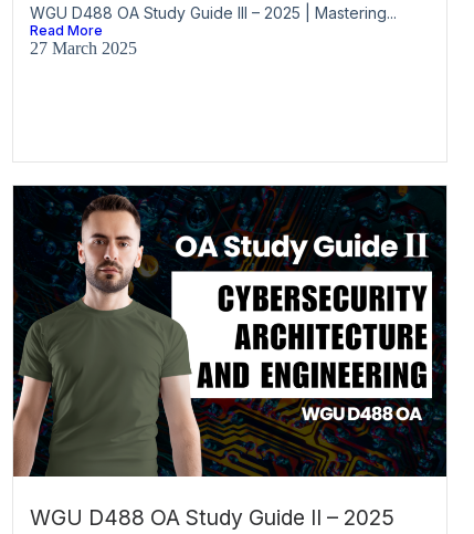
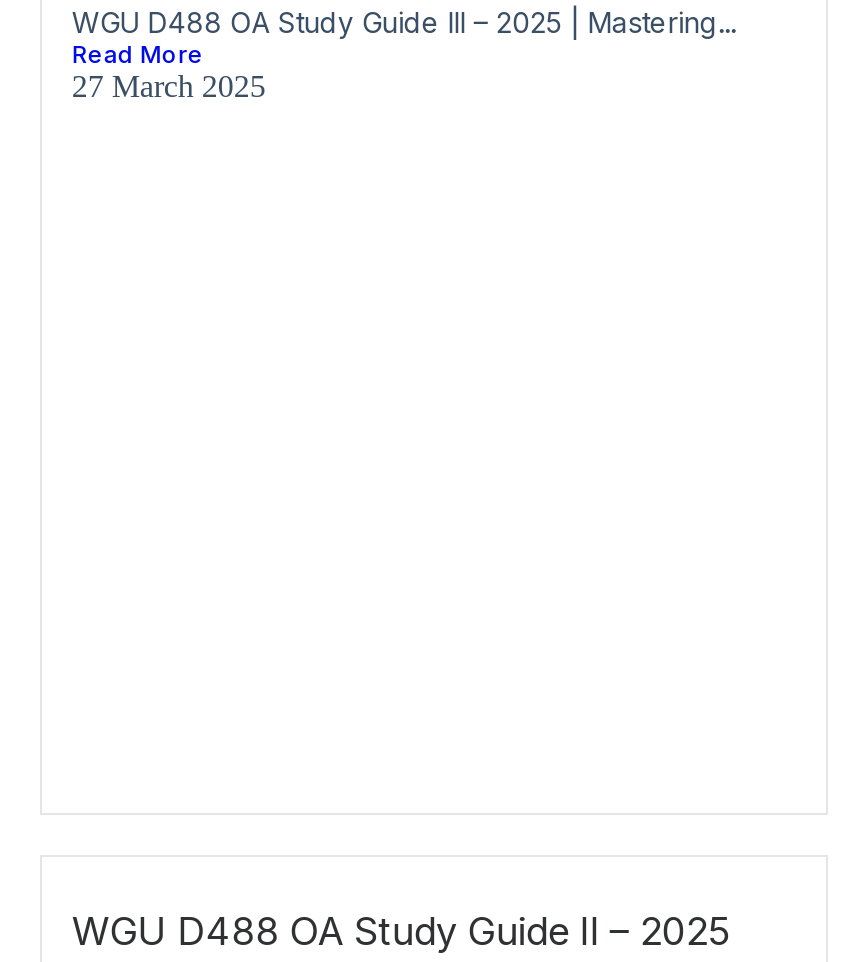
[12,185,447,478] [image] -> none

